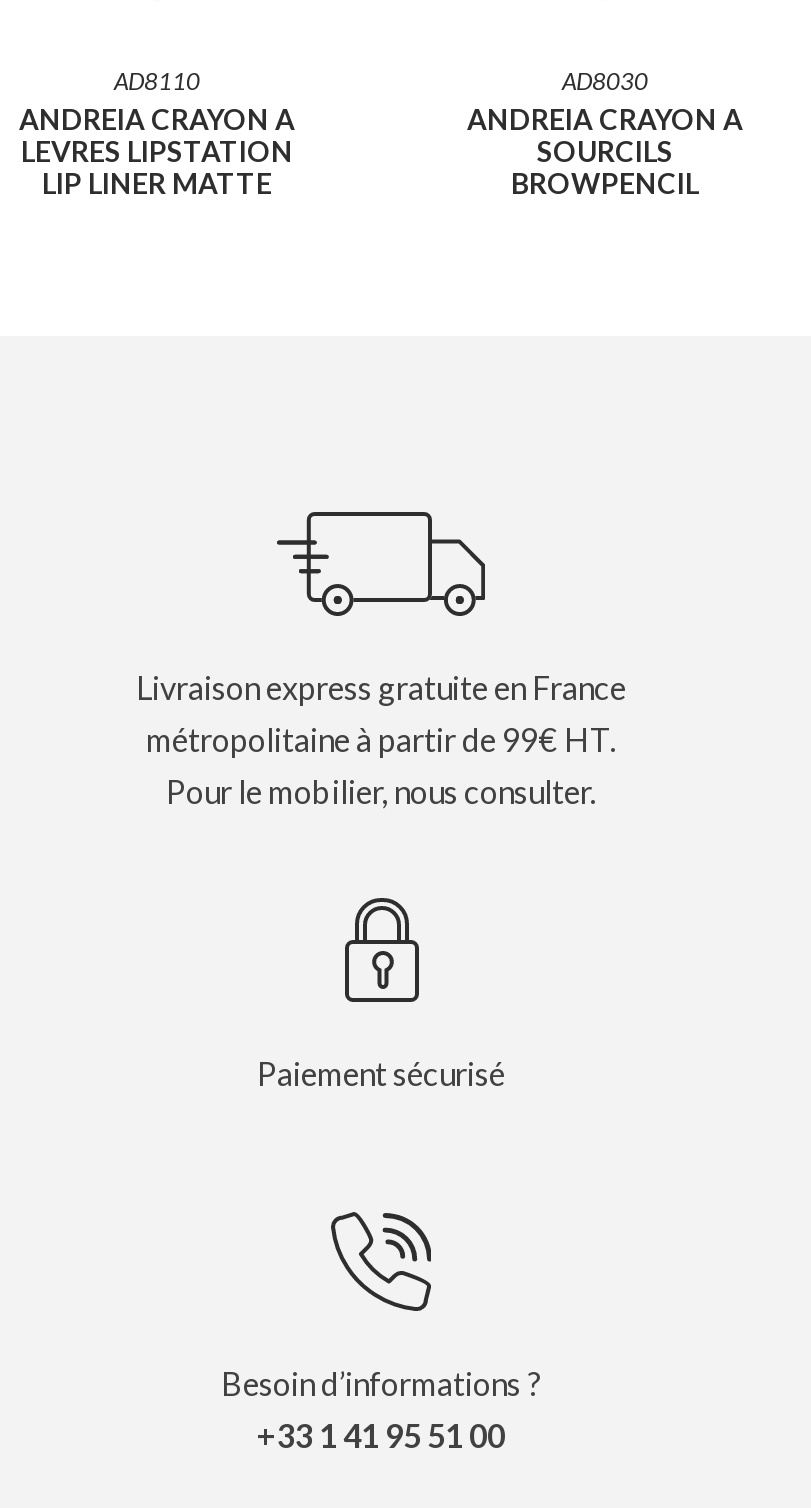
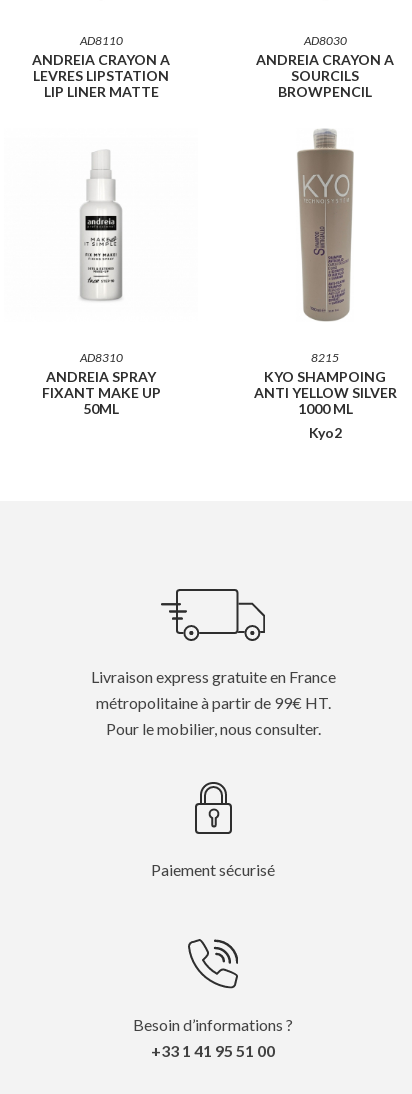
none -> [41,350,160,417] AD8310 | ANDREIA SPRAY | FIXANT MAKE UP | 50ML
none -> [80,149,123,301] [image]
none -> [253,128,396,441] [image] | 8215 | KYO SHAMPOING | ANTI YELLOW SILVER | 1000 ML | Kyo2

